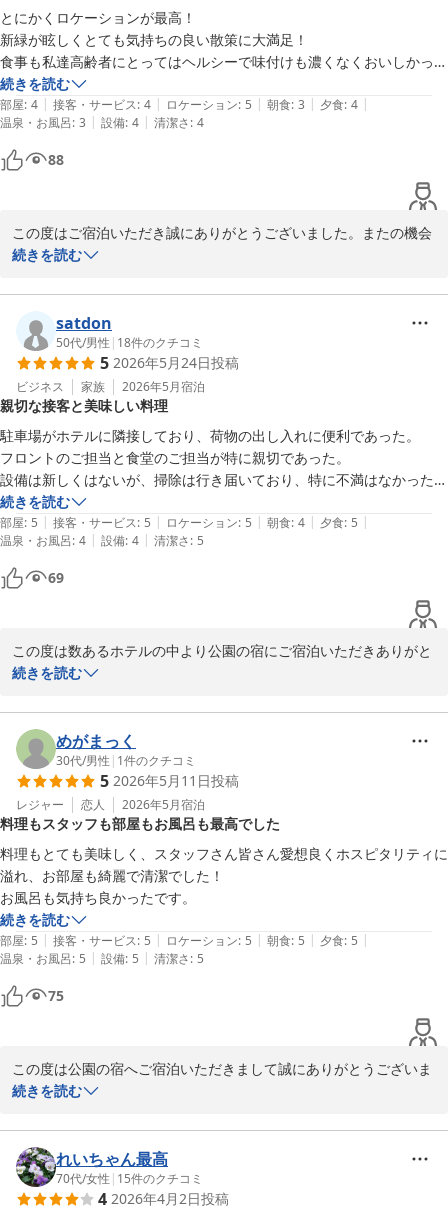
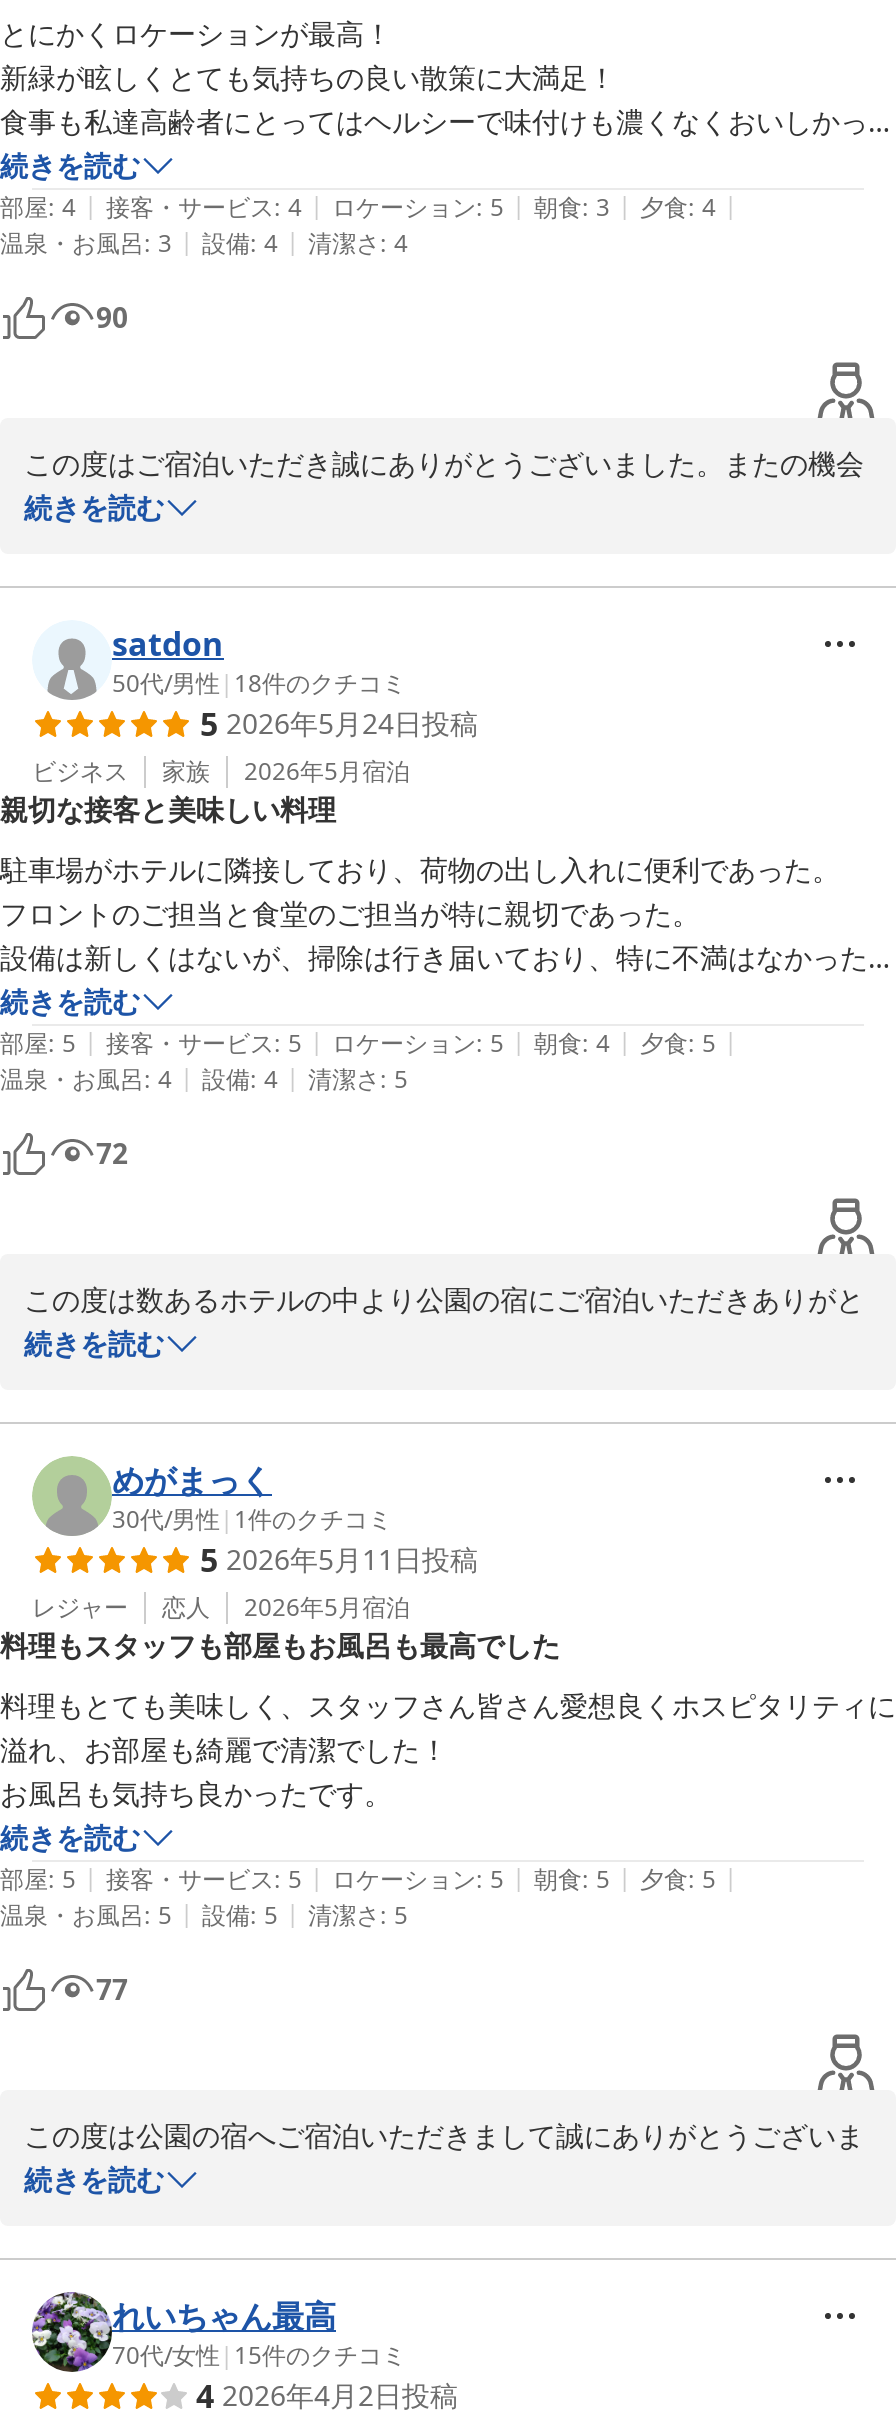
[48,150,64,169] 88 -> [96,298,128,336] 90
[48,568,64,587] 69 -> [96,1134,128,1172] 72
[48,986,64,1005] 75 -> [96,1970,128,2008] 77

